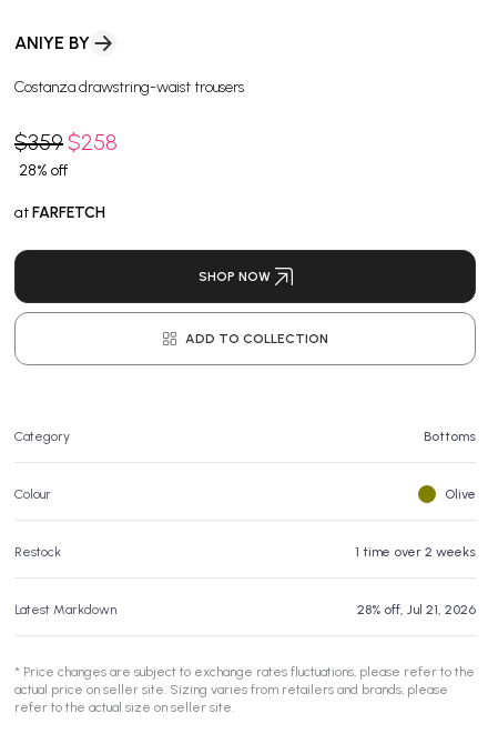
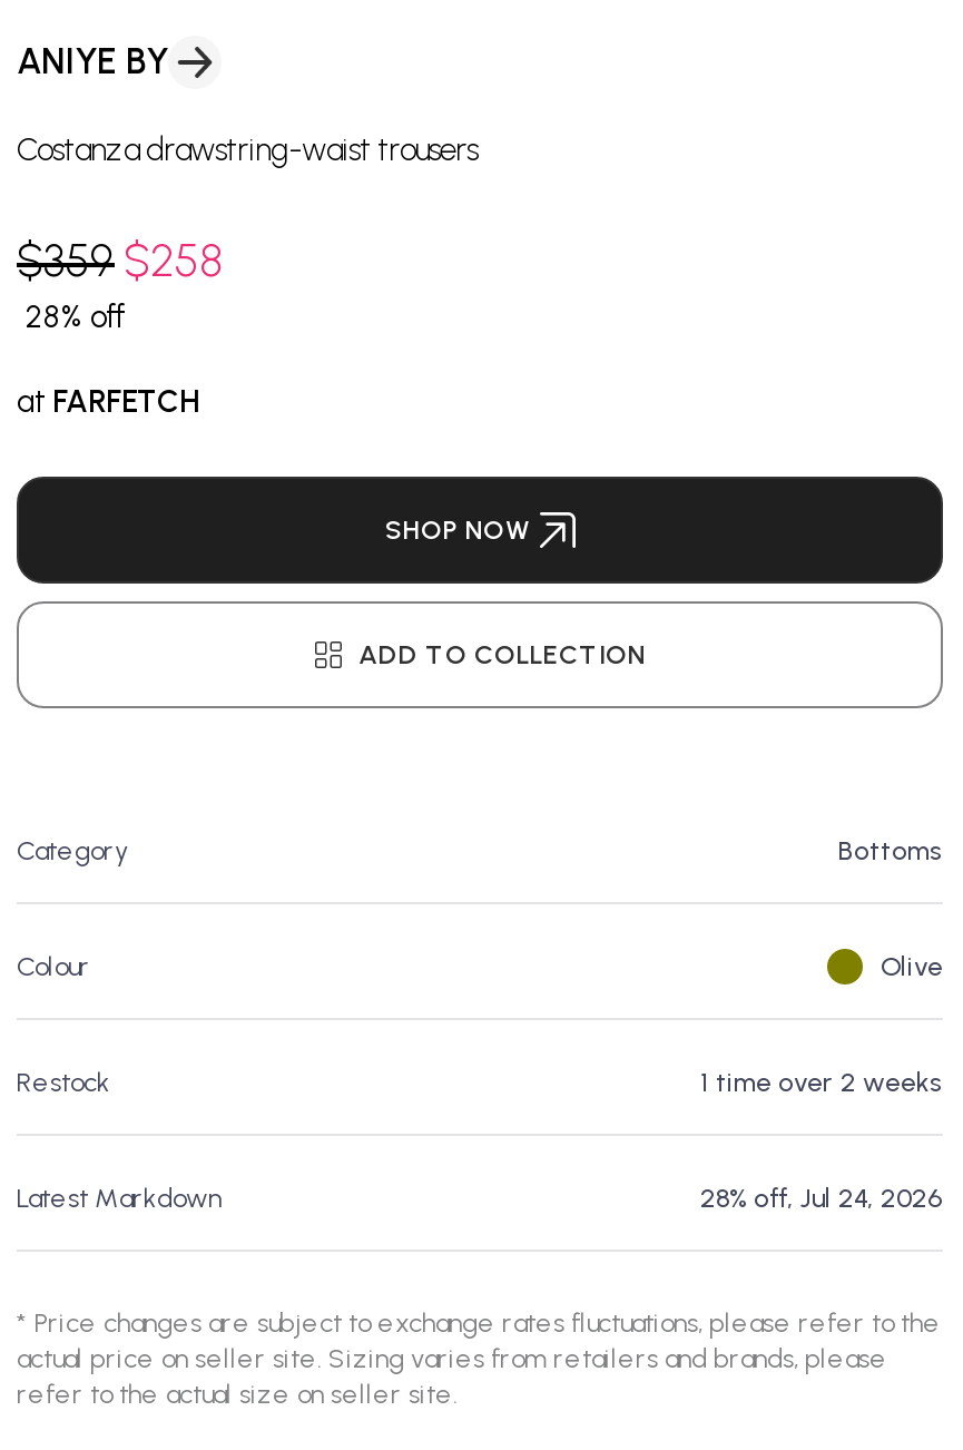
[357,602,476,617] 28% off, Jul 21, 2026 -> [700,1182,943,1213] 28% off, Jul 24, 2026

